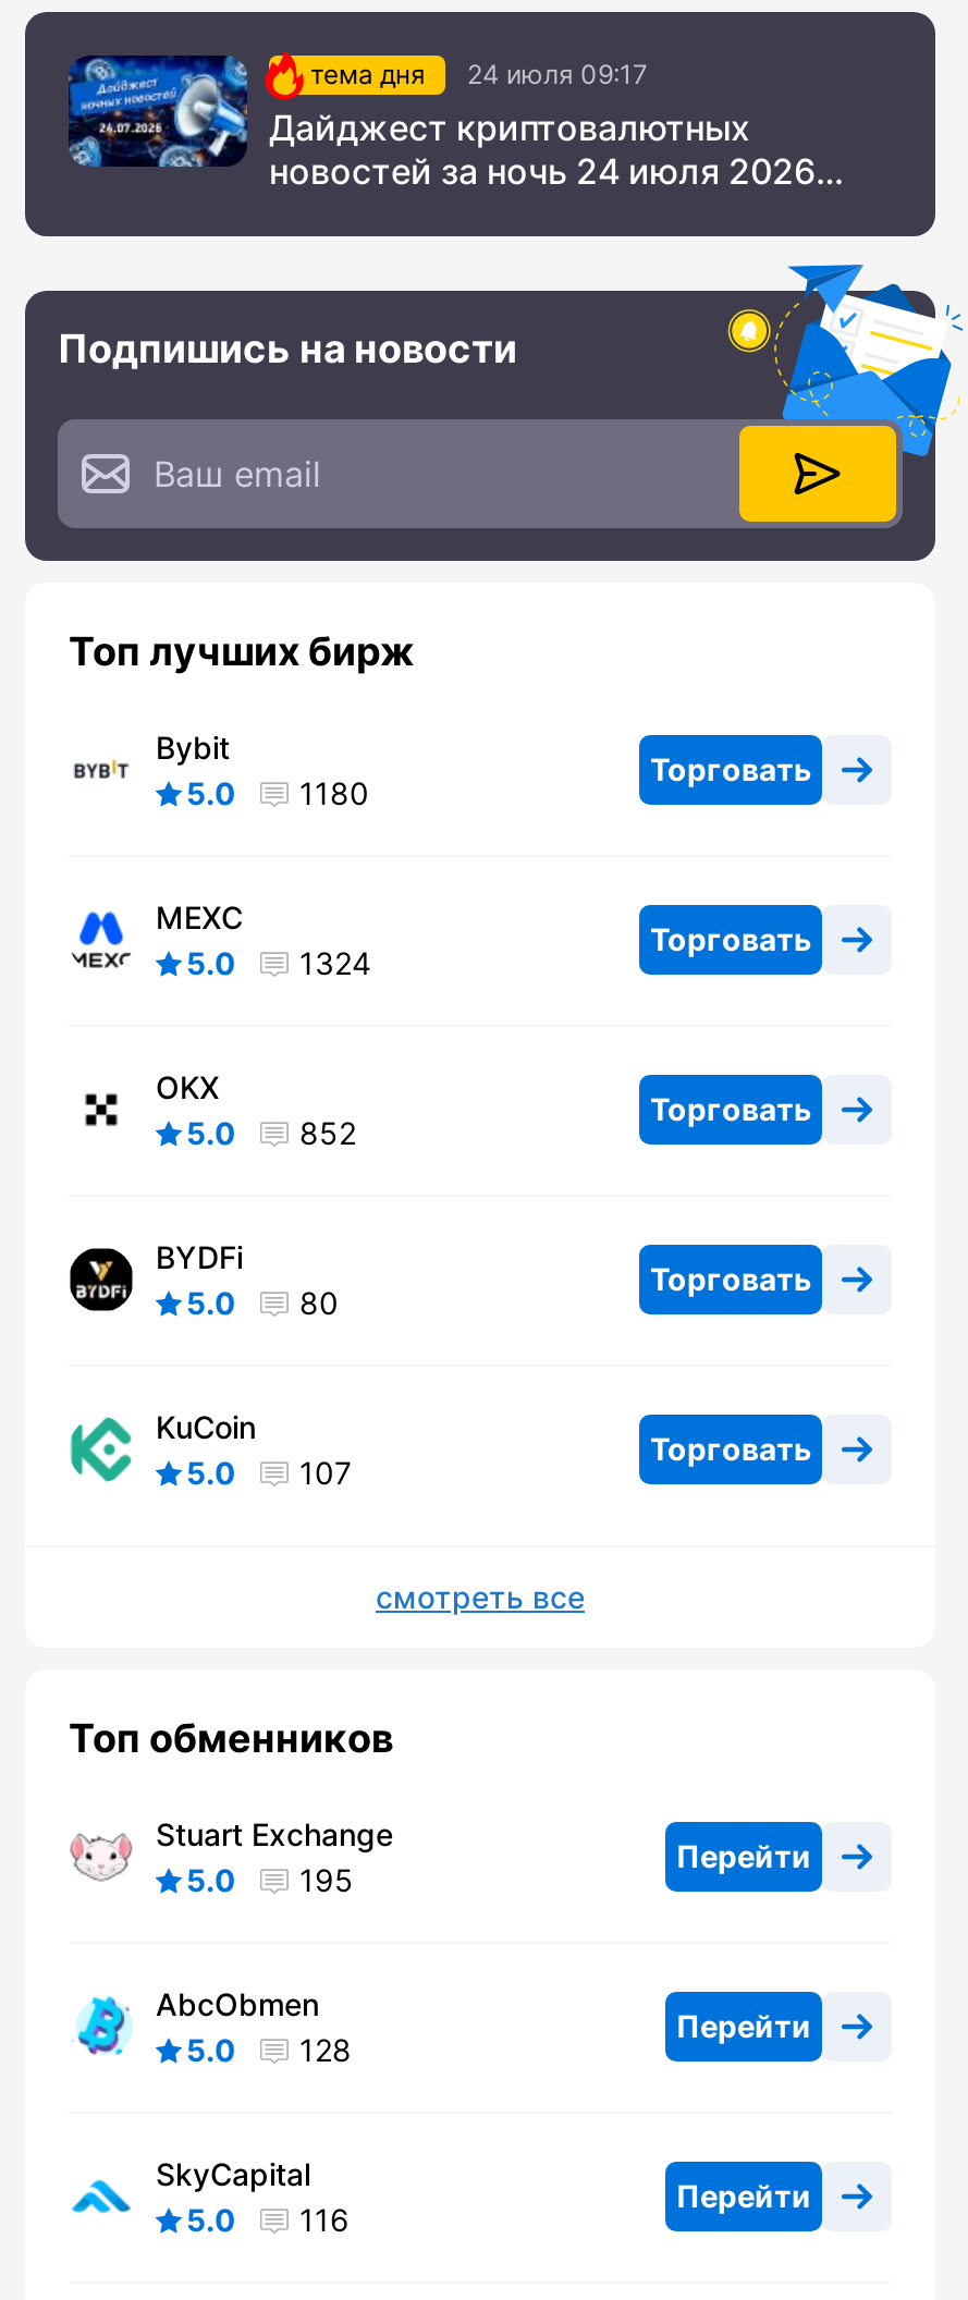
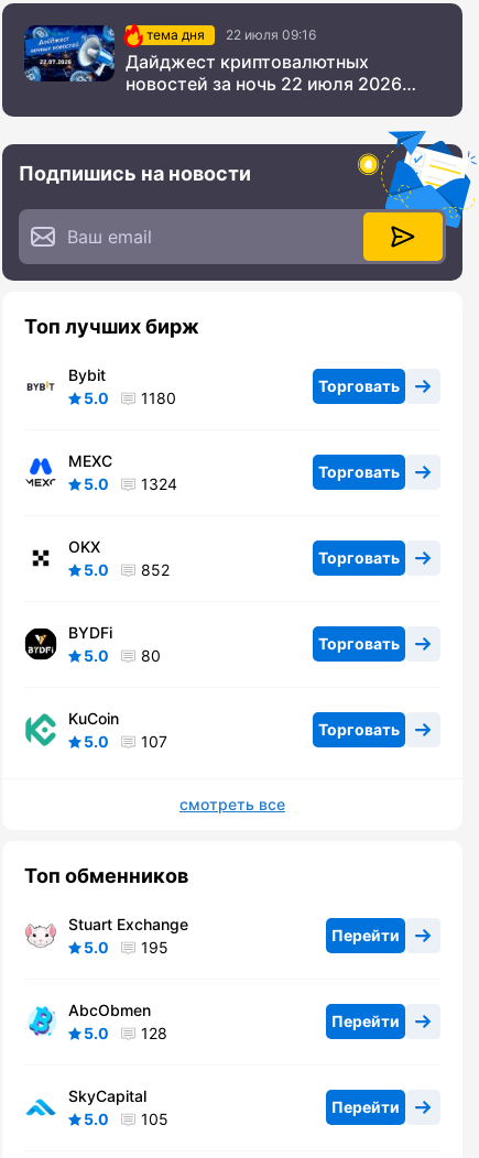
[310,57,648,90] тема дня 24 июля 09:17 -> [146,26,316,43] тема дня 22 июля 09:16
[269,149,816,192] новостей за ночь 24 июля 2026 -> [126,72,402,94] новостей за ночь 22 июля 2026
[186,2200,350,2237] 5.0 116 -> [84,1109,168,1128] 5.0 105

